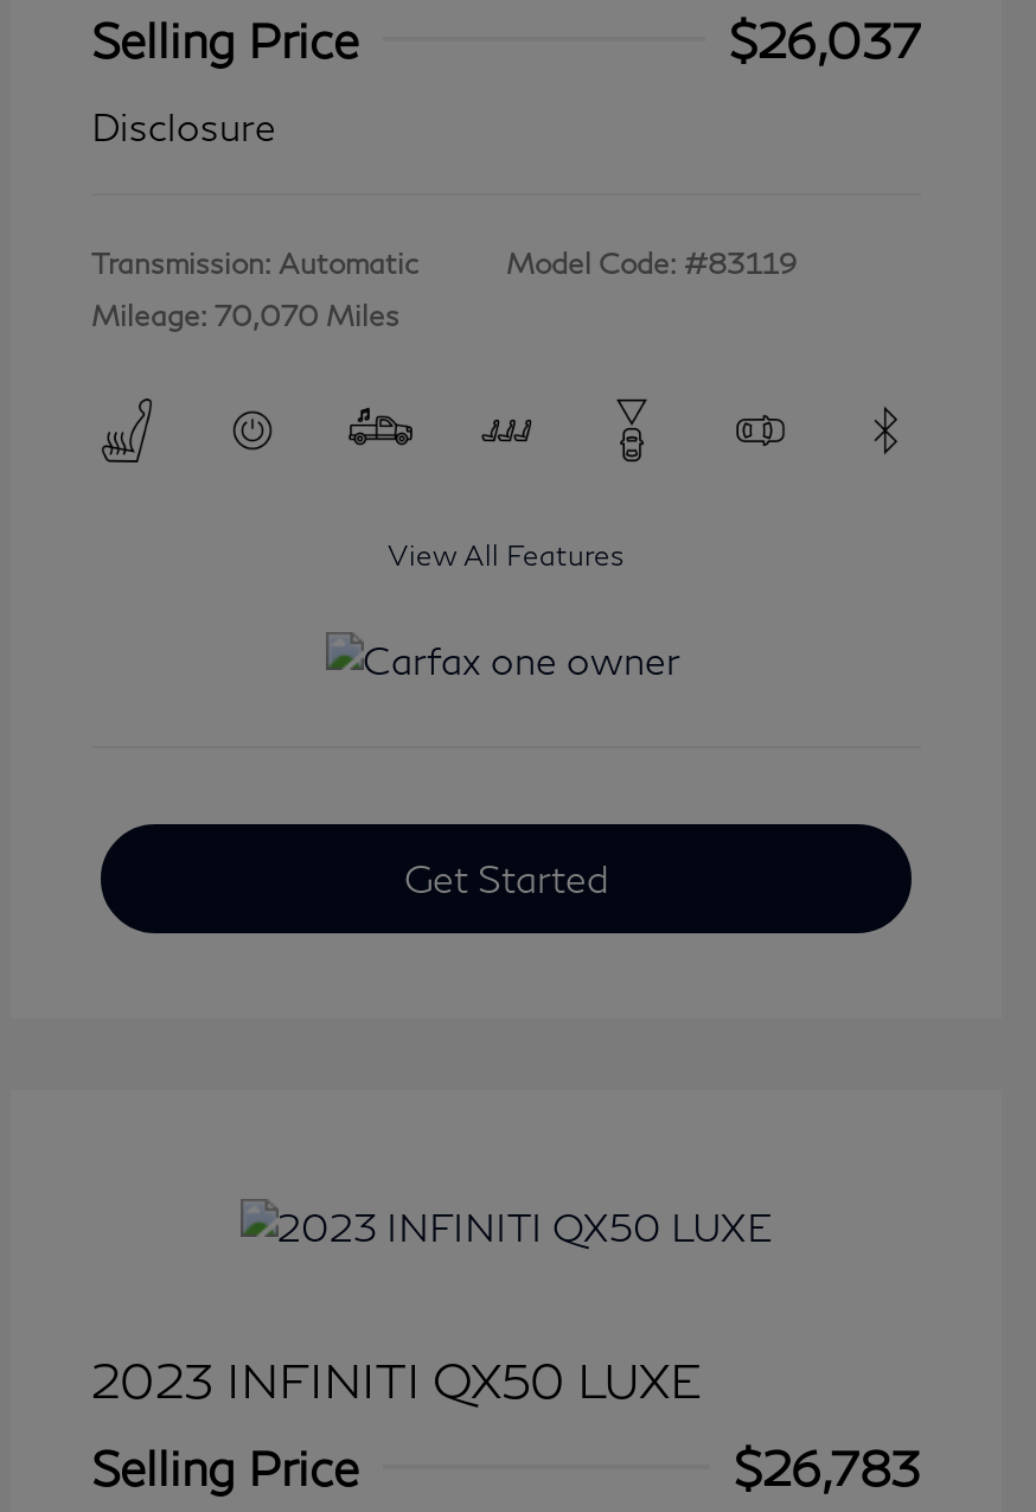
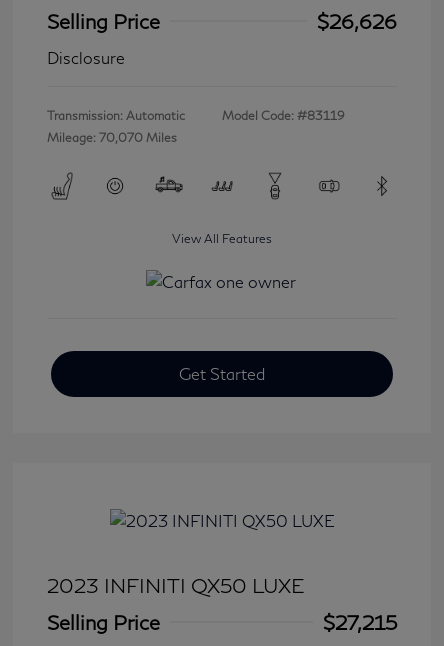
[729,11,921,68] $26,037 -> [317,9,397,33] $26,626
[734,1437,921,1494] $26,783 -> [323,610,397,634] $27,215

